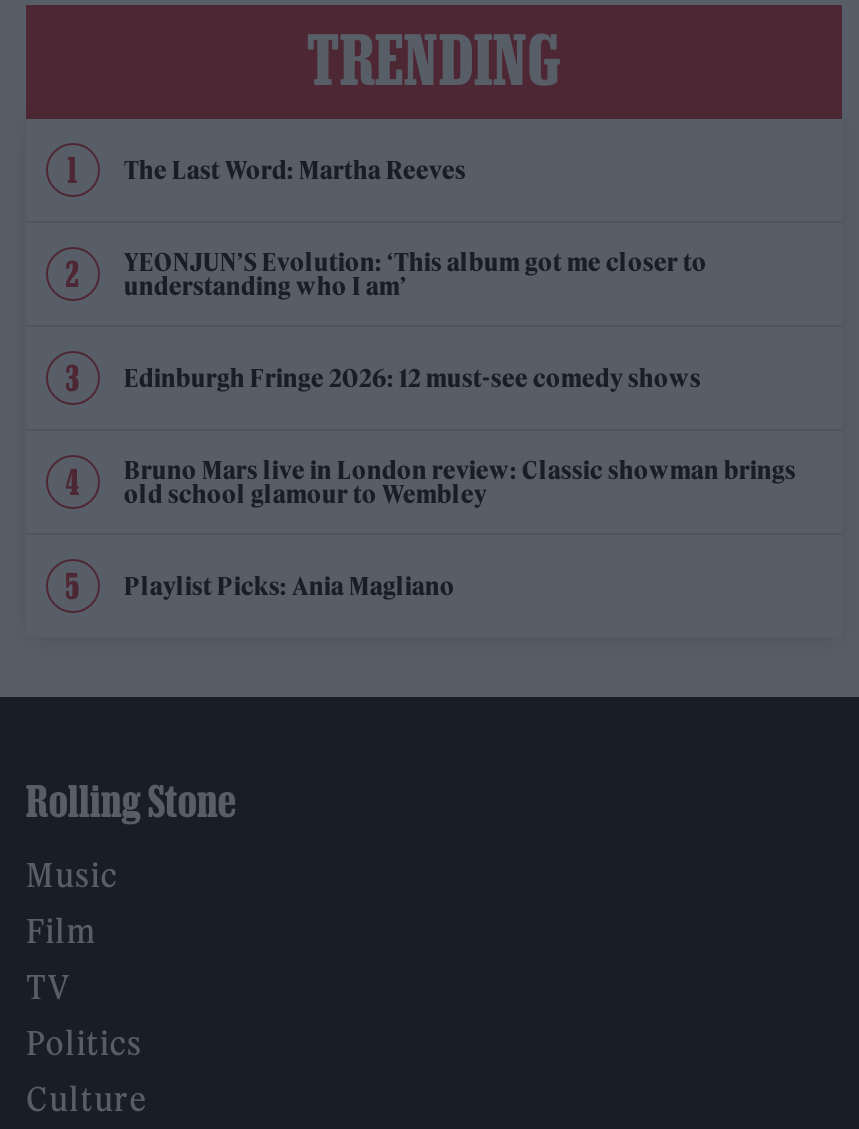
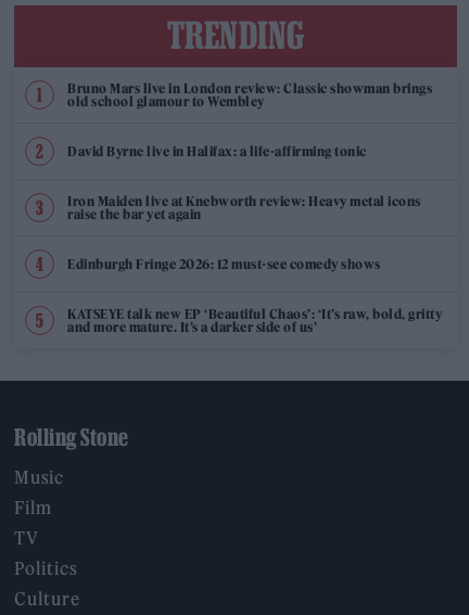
[124,155,707,301] The Last Word: Martha Reeves | YEONJUN’S Evolution: ‘This album got me closer to | understanding who I am’ -> none
moved [124,363,701,393] -> [67,256,381,272]: Edinburgh Fringe 2026: 12 must-see comedy shows
moved [124,455,796,509] -> [67,80,432,109]: Bruno Mars live in London review: Classic showman brings | old school glamour to Wembley
[124,571,455,601] Playlist Picks: Ania Magliano -> [67,143,442,335] David Byrne live in Halifax: a life-affirming tonic | Iron Maiden live at Knebworth review: Heavy metal icons | raise the bar yet again | KATSEYE talk new EP ‘Beautiful Chaos’: ‘It’s raw, bold, gritty | and more mature. It’s a darker side of us’

